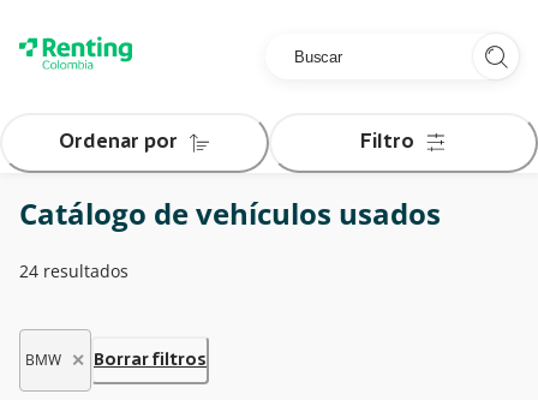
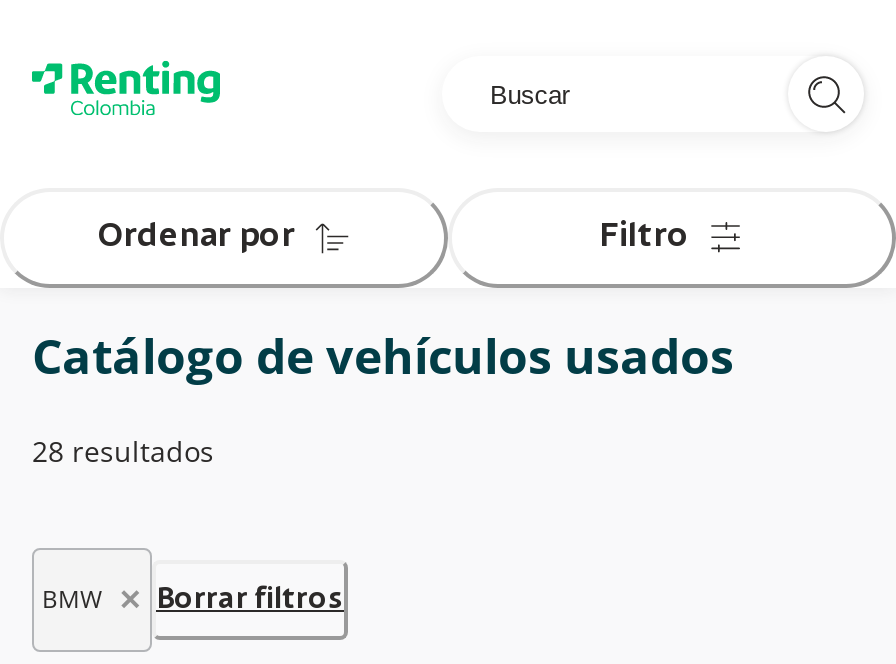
[19,259,128,282] 24 resultados -> [32,432,214,470] 28 resultados

